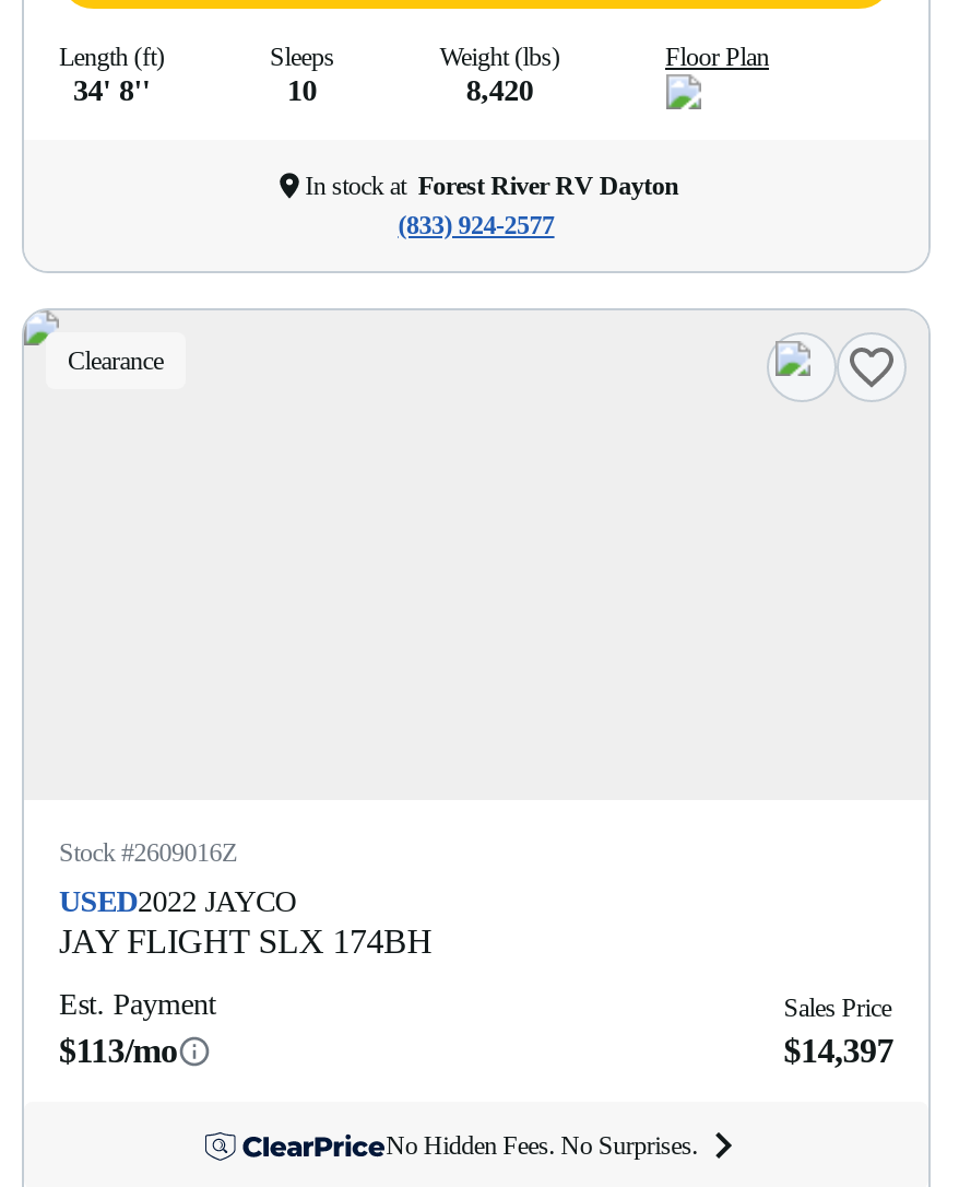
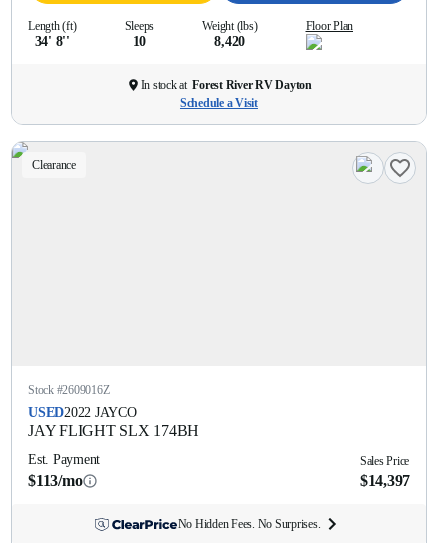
[398,210,554,240] (833) 924-2577 -> [180,96,258,110] Schedule a Visit

